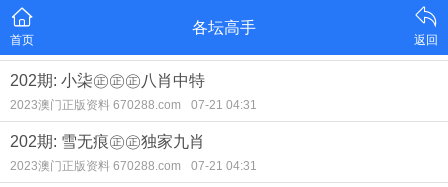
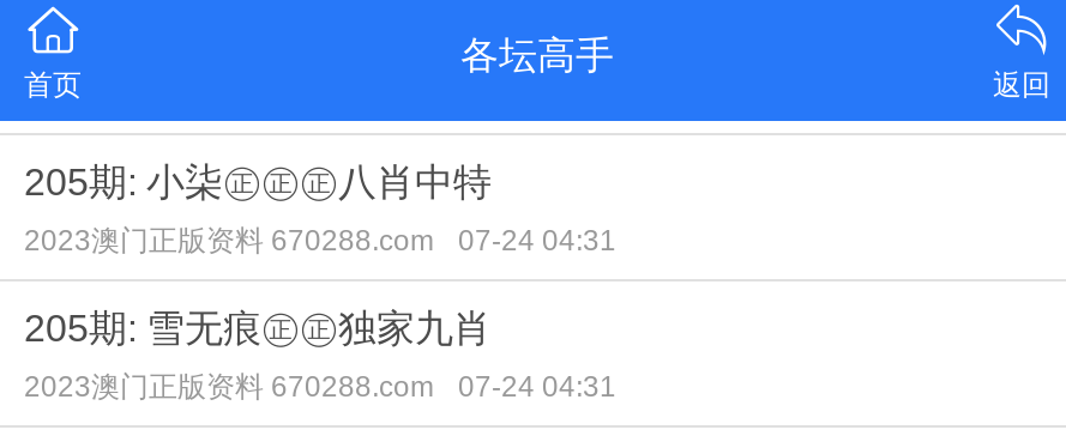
[10,72,205,89] 202期: 小柒㊣㊣㊣八肖中特 -> [24,162,492,202] 205期: 小柒㊣㊣㊣八肖中特
[10,98,257,112] 2023澳门正版资料 670288.com 07-21 04:31 -> [24,224,616,258] 2023澳门正版资料 670288.com 07-24 04:31
[10,133,205,150] 202期: 雪无痕㊣㊣独家九肖 -> [24,308,492,349] 205期: 雪无痕㊣㊣独家九肖
[10,159,257,173] 2023澳门正版资料 670288.com 07-21 04:31 -> [24,370,616,404] 2023澳门正版资料 670288.com 07-24 04:31

